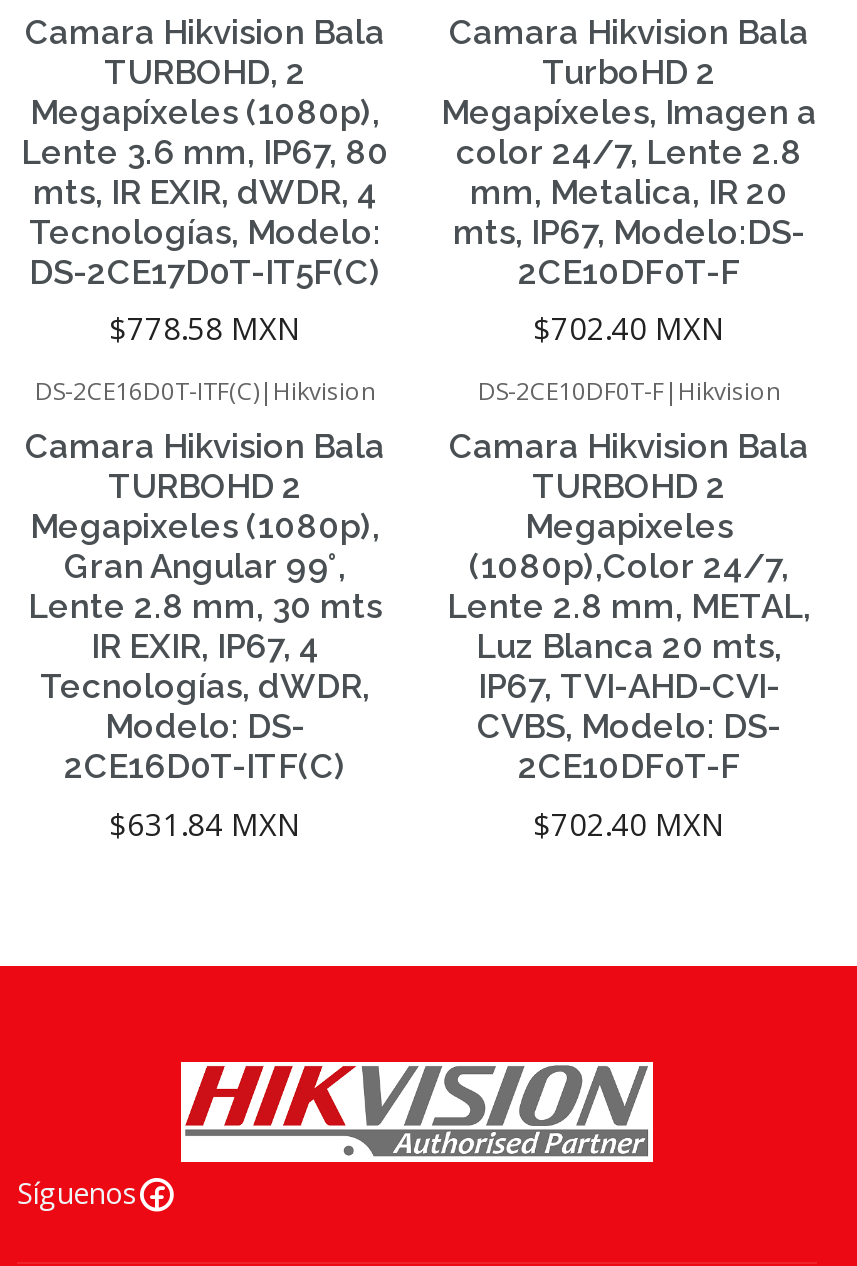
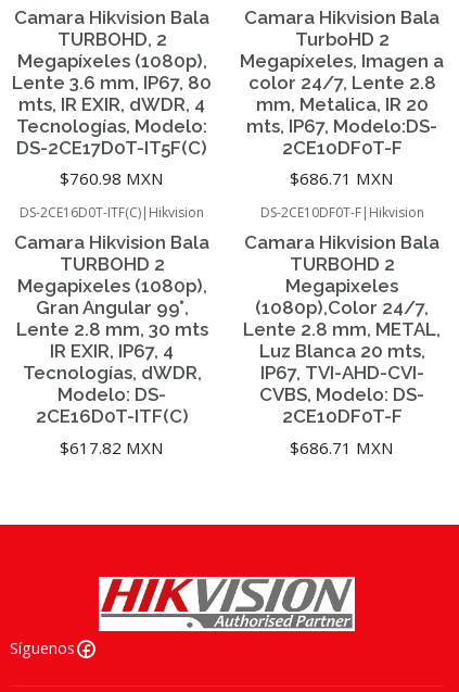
[109,308,301,348] $778.58 MXN -> [60,167,164,189] $760.98 MXN
[533,308,725,348] $702.40 MXN -> [290,167,394,189] $686.71 MXN
[109,803,301,843] $631.84 MXN -> [60,436,164,458] $617.82 MXN
[533,803,725,843] $702.40 MXN -> [290,436,394,458] $686.71 MXN

